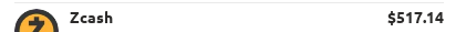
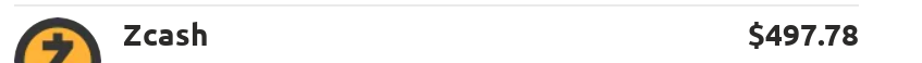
[387,9,444,26] $517.14 -> [748,17,859,52] $497.78

